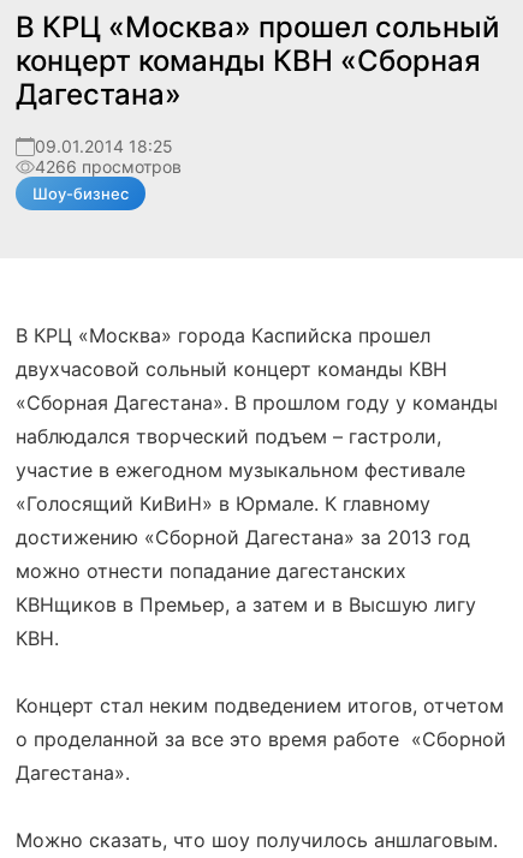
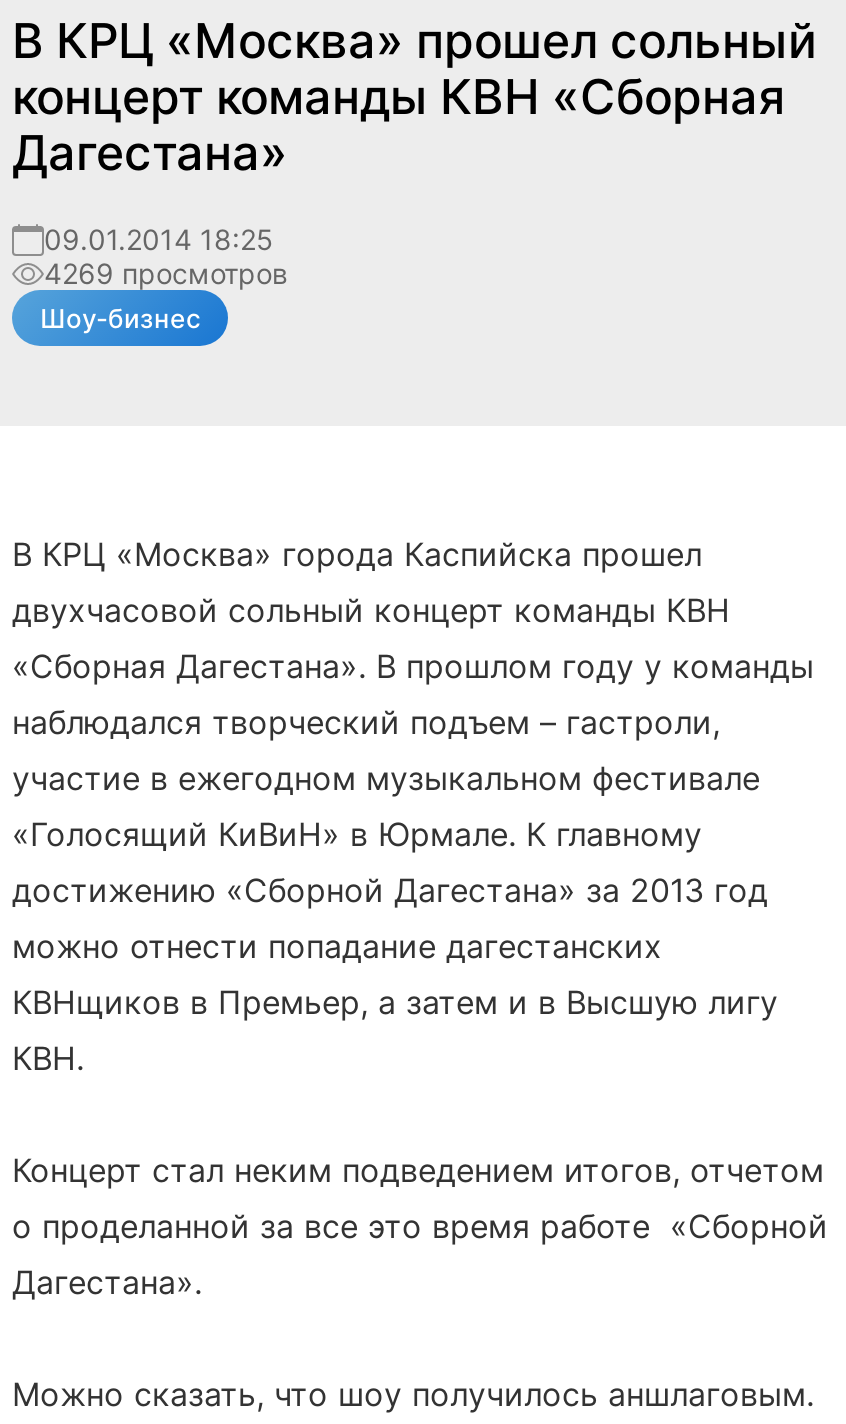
[35,156,182,177] 4266 просмотров -> [44,256,288,290] 4269 просмотров

